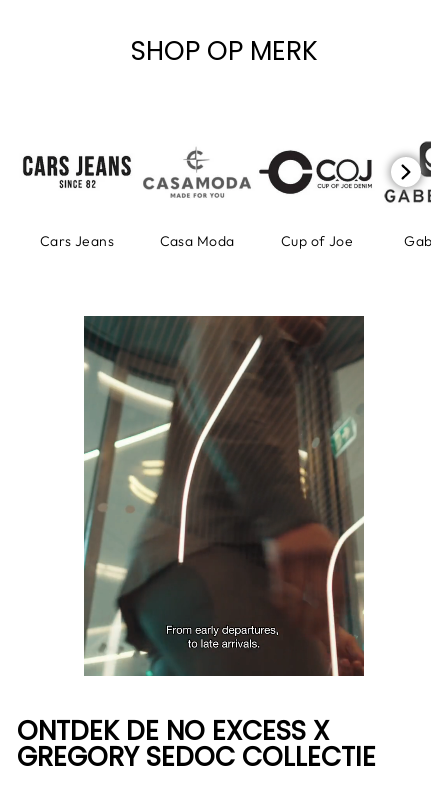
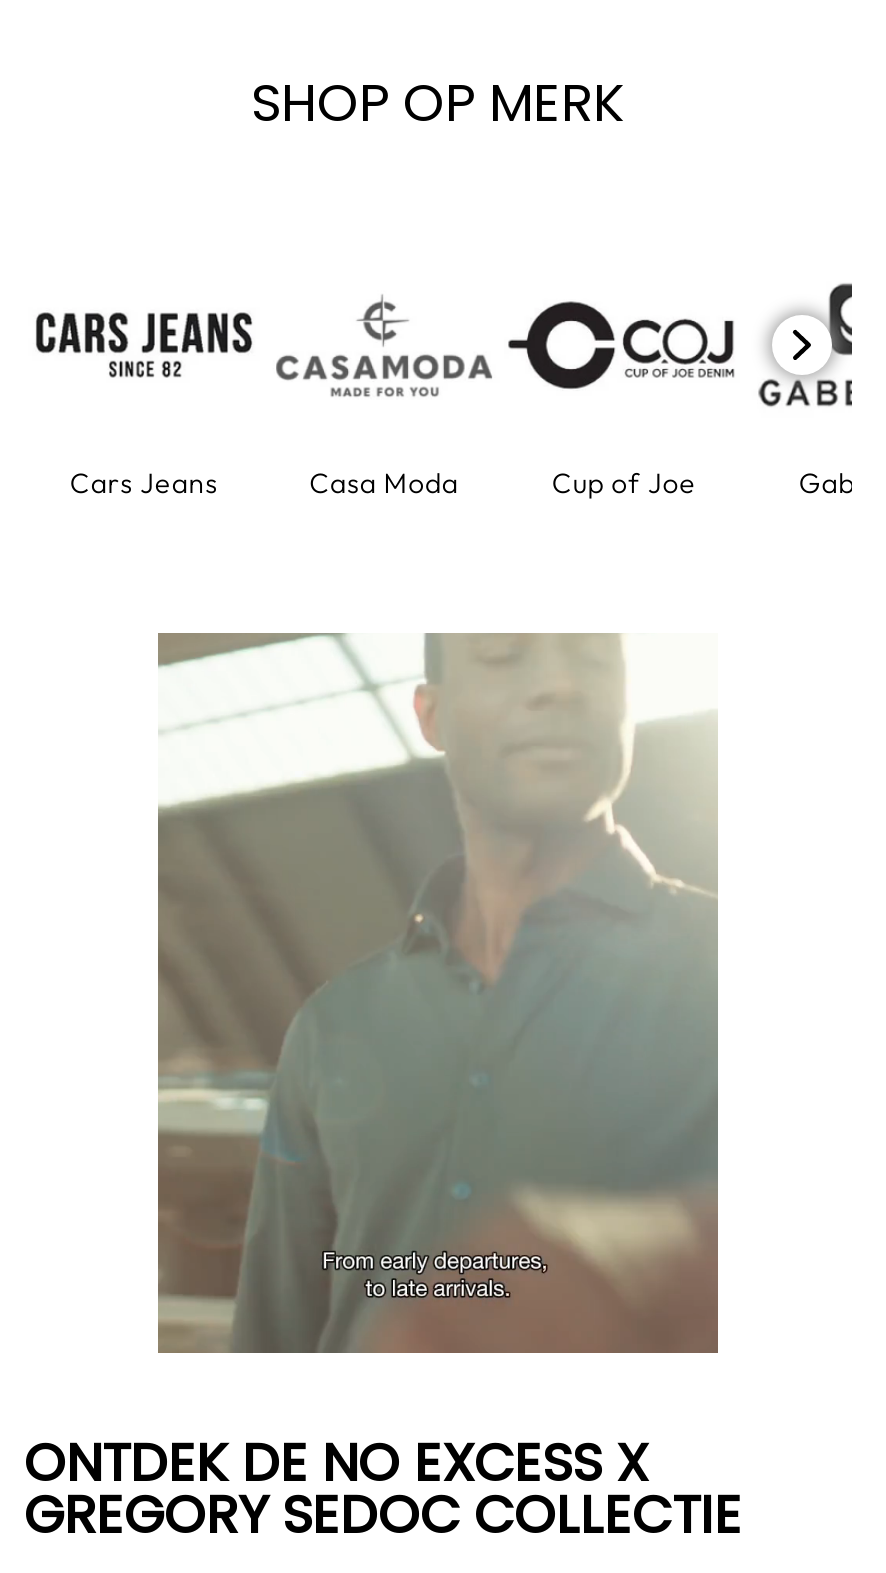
[83,315,365,677] [image] -> [156,631,718,1355] [image]

